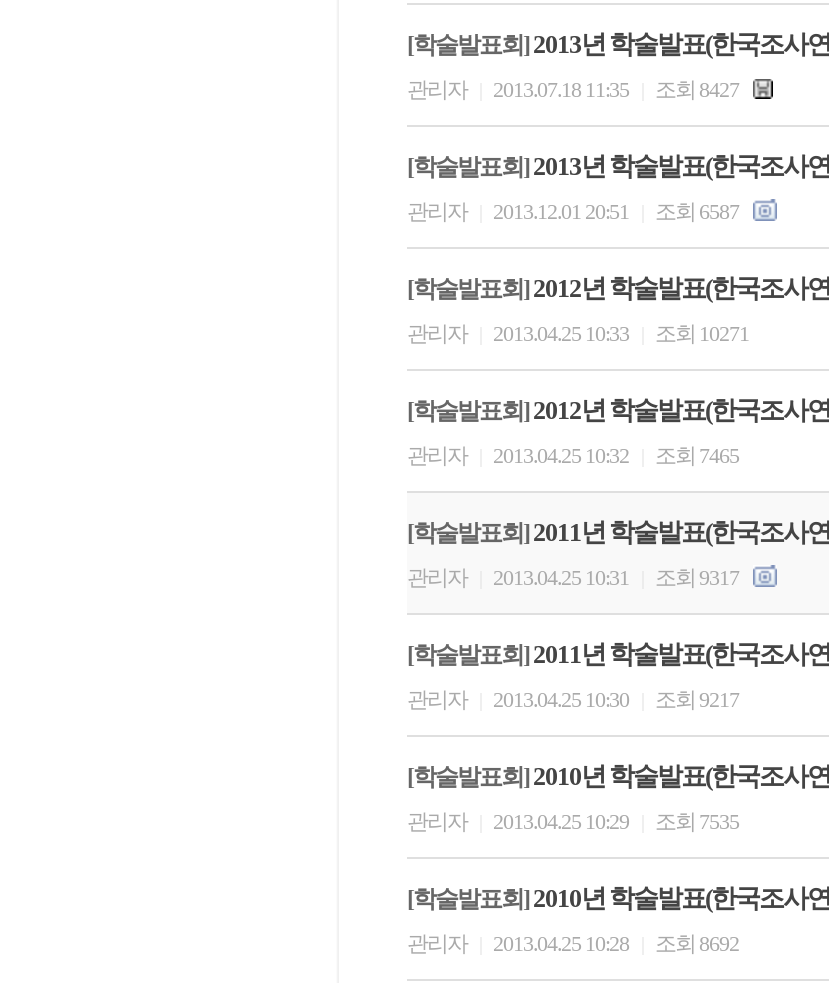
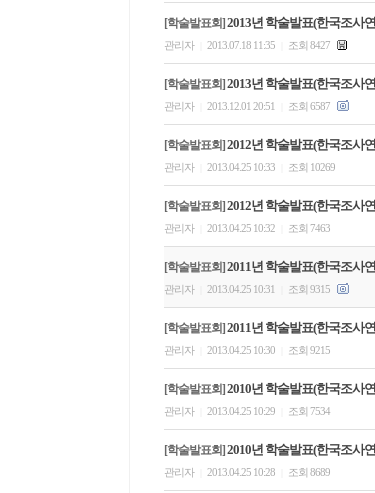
[407,321,749,345] 관리자 2013.04.25 10:33 조회 10271 -> [164,161,335,173] 관리자 2013.04.25 10:33 조회 10269
[407,443,739,467] 관리자 2013.04.25 10:32 조회 7465 -> [164,222,330,234] 관리자 2013.04.25 10:32 조회 7463
[407,565,743,589] 관리자 2013.04.25 10:31 조회 9317 -> [164,283,332,295] 관리자 2013.04.25 10:31 조회 9315
[407,687,739,711] 관리자 2013.04.25 10:30 조회 9217 -> [164,344,330,356] 관리자 2013.04.25 10:30 조회 9215
[407,809,739,833] 관리자 2013.04.25 10:29 조회 7535 -> [164,405,330,417] 관리자 2013.04.25 10:29 조회 7534
[407,931,739,955] 관리자 2013.04.25 10:28 조회 8692 -> [164,466,330,478] 관리자 2013.04.25 10:28 조회 8689

